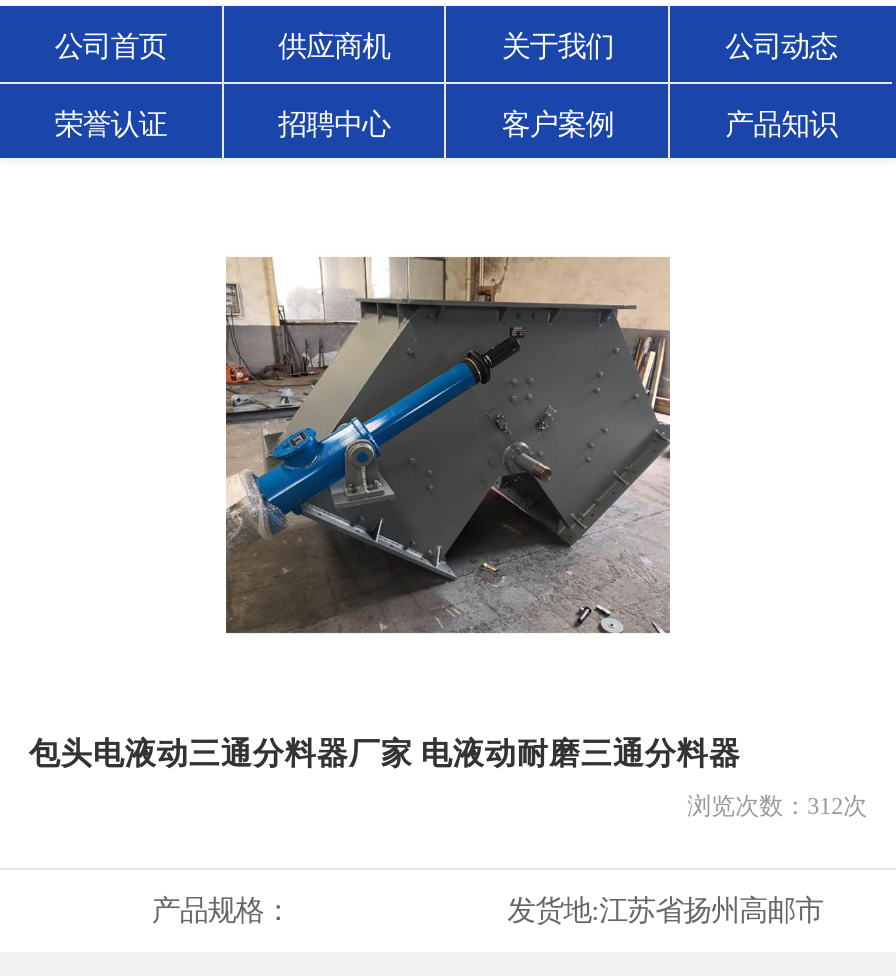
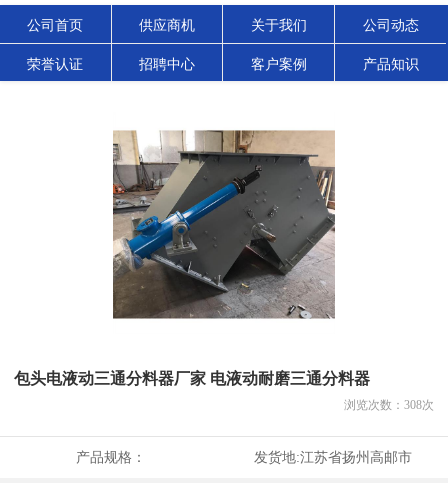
[687,792,867,820] 浏览次数：312次 -> [344,398,434,412] 浏览次数：308次

